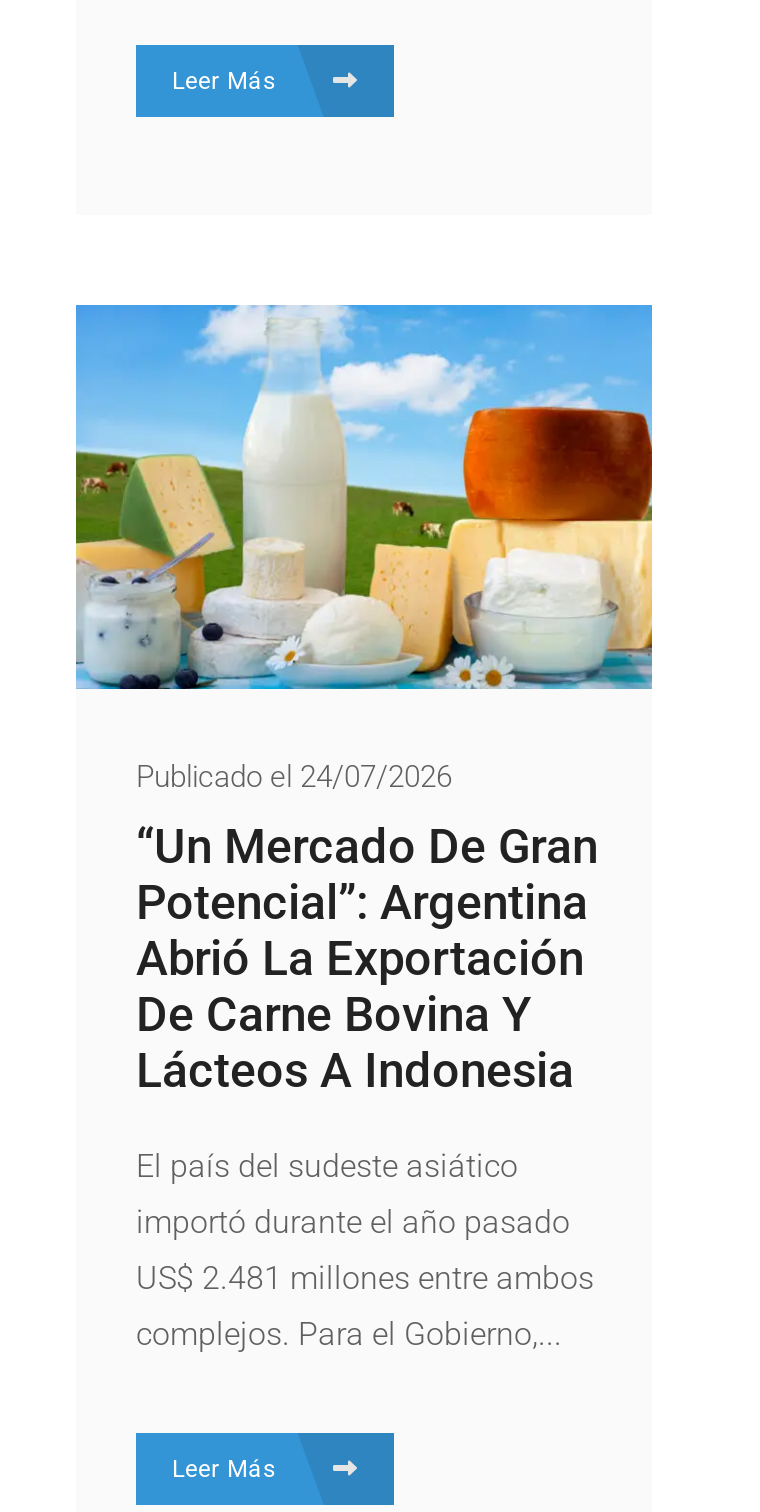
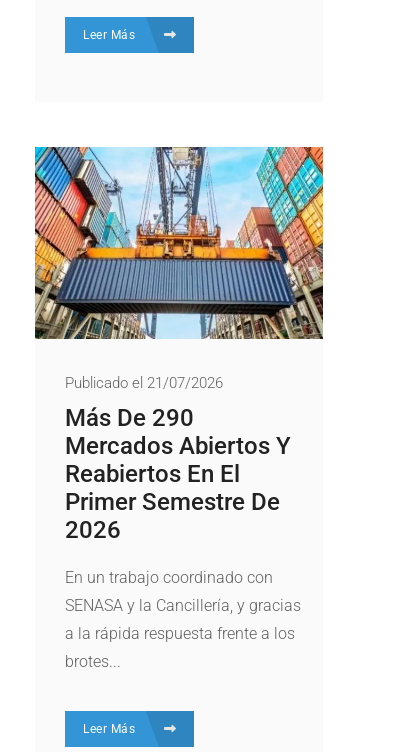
[74,302,654,1099] [image] | Publicado el 24/07/2026 | “Un Mercado De Gran | Potencial”: Argentina | Abrió La Exportación | De Carne Bovina Y | Lácteos A Indonesia -> [34,146,324,544] [image] | Publicado el 21/07/2026 | Más De 290 | Mercados Abiertos Y | Reabiertos En El | Primer Semestre De | 2026
[136,1147,518,1185] El país del sudeste asiático -> [65,568,273,587] En un trabajo coordinado con
[136,1203,570,1241] importó durante el año pasado -> [65,596,301,615] SENASA y la Cancillería, y gracias
[136,1259,594,1297] US$ 2.481 millones entre ambos -> [65,624,295,643] a la rápida respuesta frente a los
[136,1315,562,1353] complejos. Para el Gobierno,... -> [65,652,121,671] brotes...

